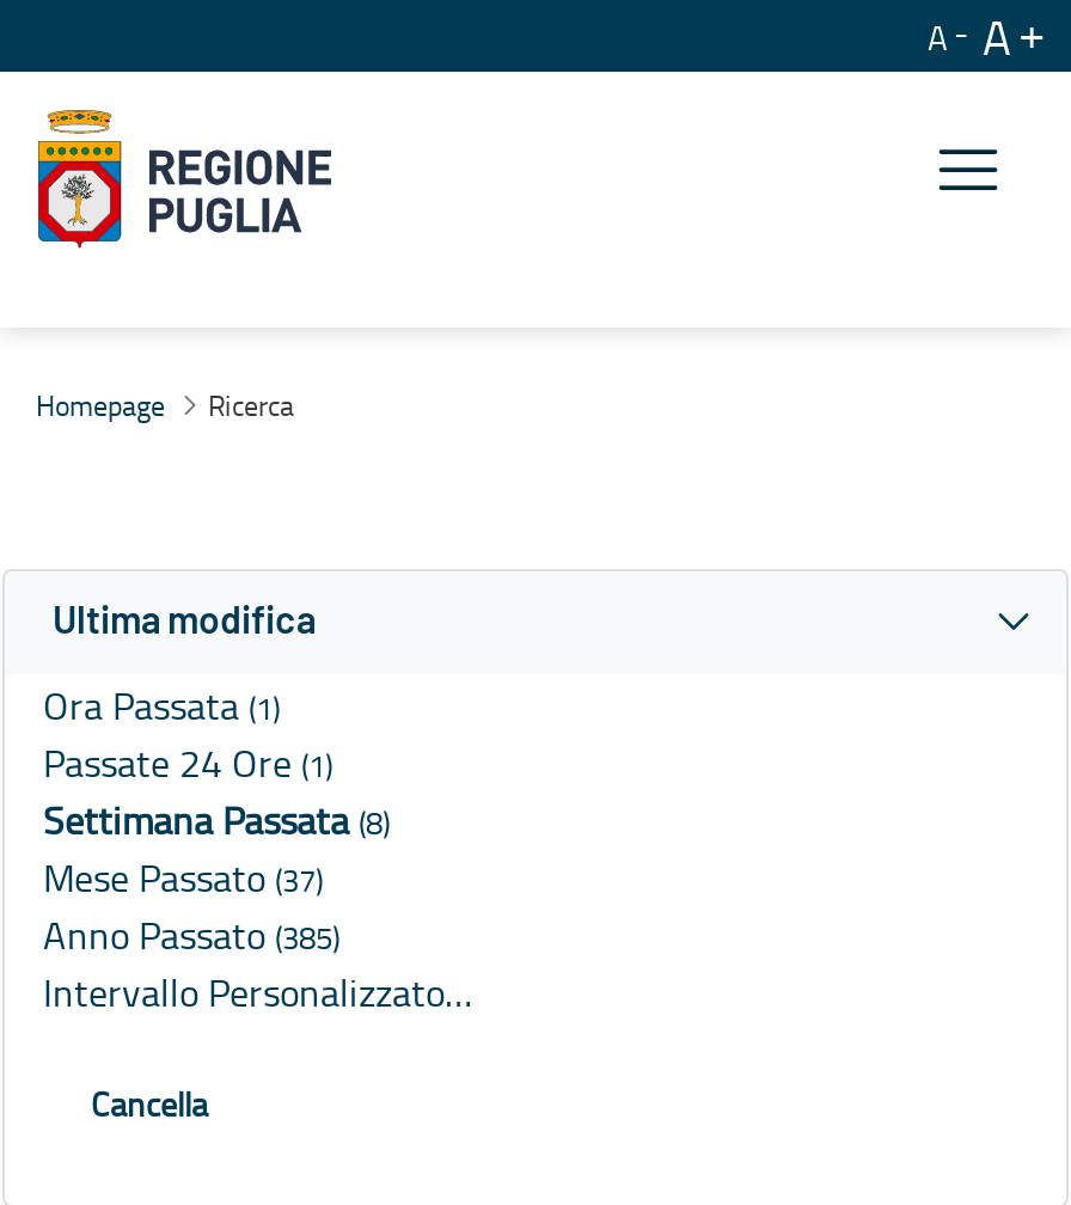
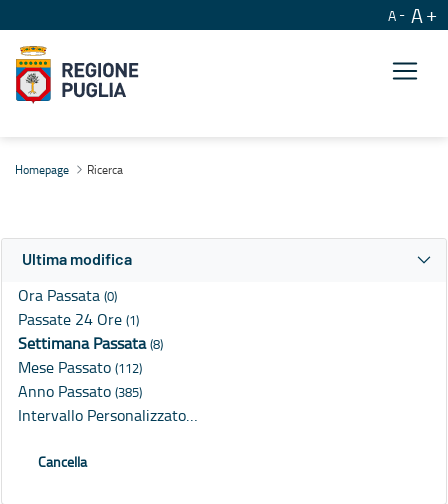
[43,680,280,732] Ora Passata (1) -> [18,284,117,306] Ora Passata (0)
[43,852,323,904] Mese Passato (37) -> [18,356,142,378] Mese Passato (112)

